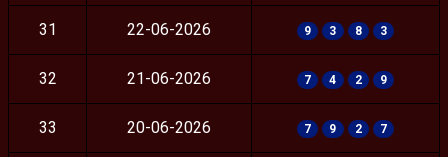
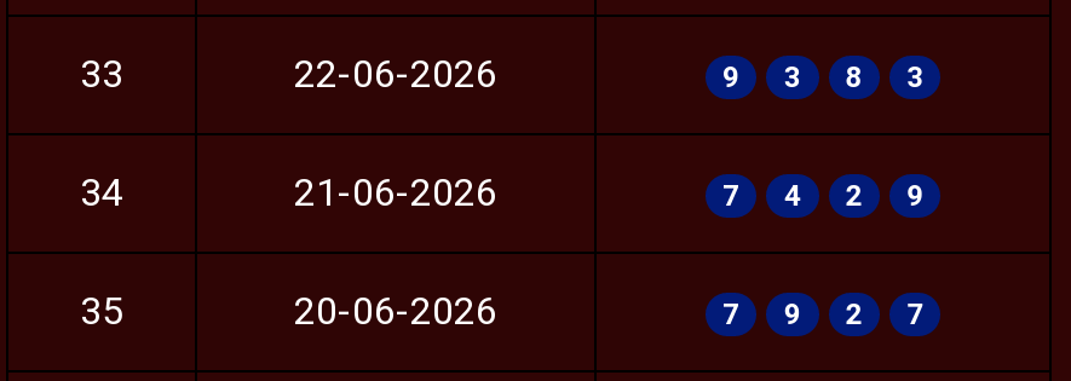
[38,20,56,39] 31 -> [80,51,123,97] 33
[38,69,56,88] 32 -> [80,169,123,215] 34
[38,118,56,137] 33 -> [80,288,123,334] 35

